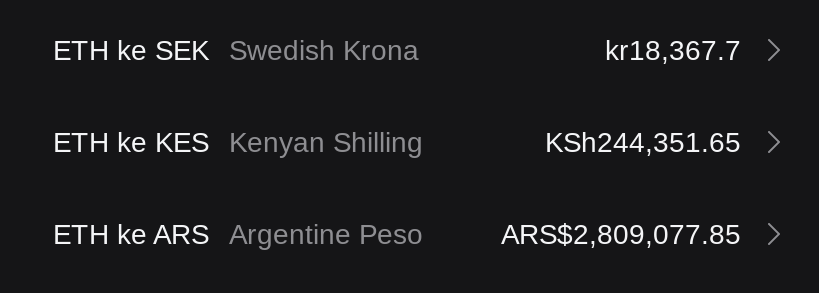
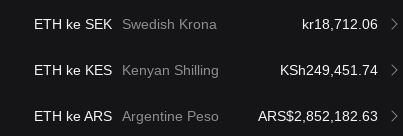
[605,34,741,66] kr18,367.7 -> [302,16,378,32] kr18,712.06
[545,126,741,158] KSh244,351.65 -> [280,62,378,78] KSh249,451.74
[501,218,741,250] ARS$2,809,077.85 -> [258,108,378,124] ARS$2,852,182.63

